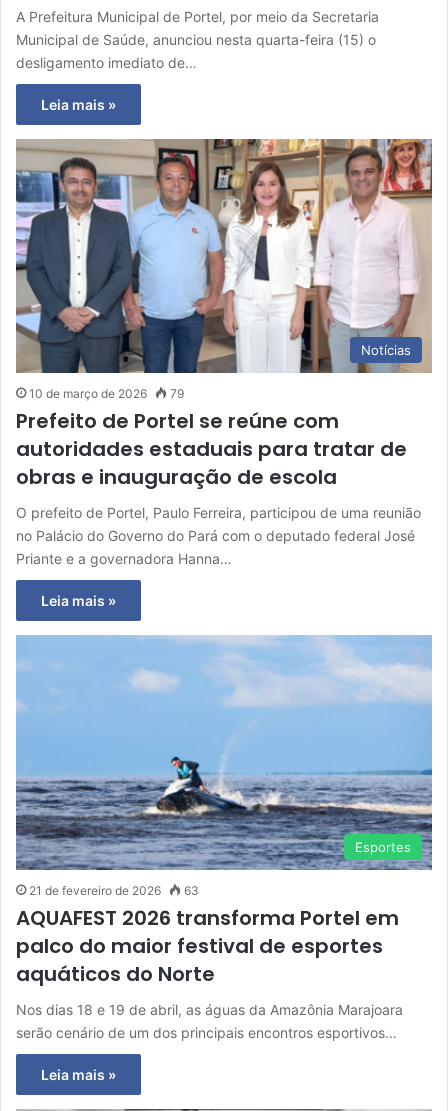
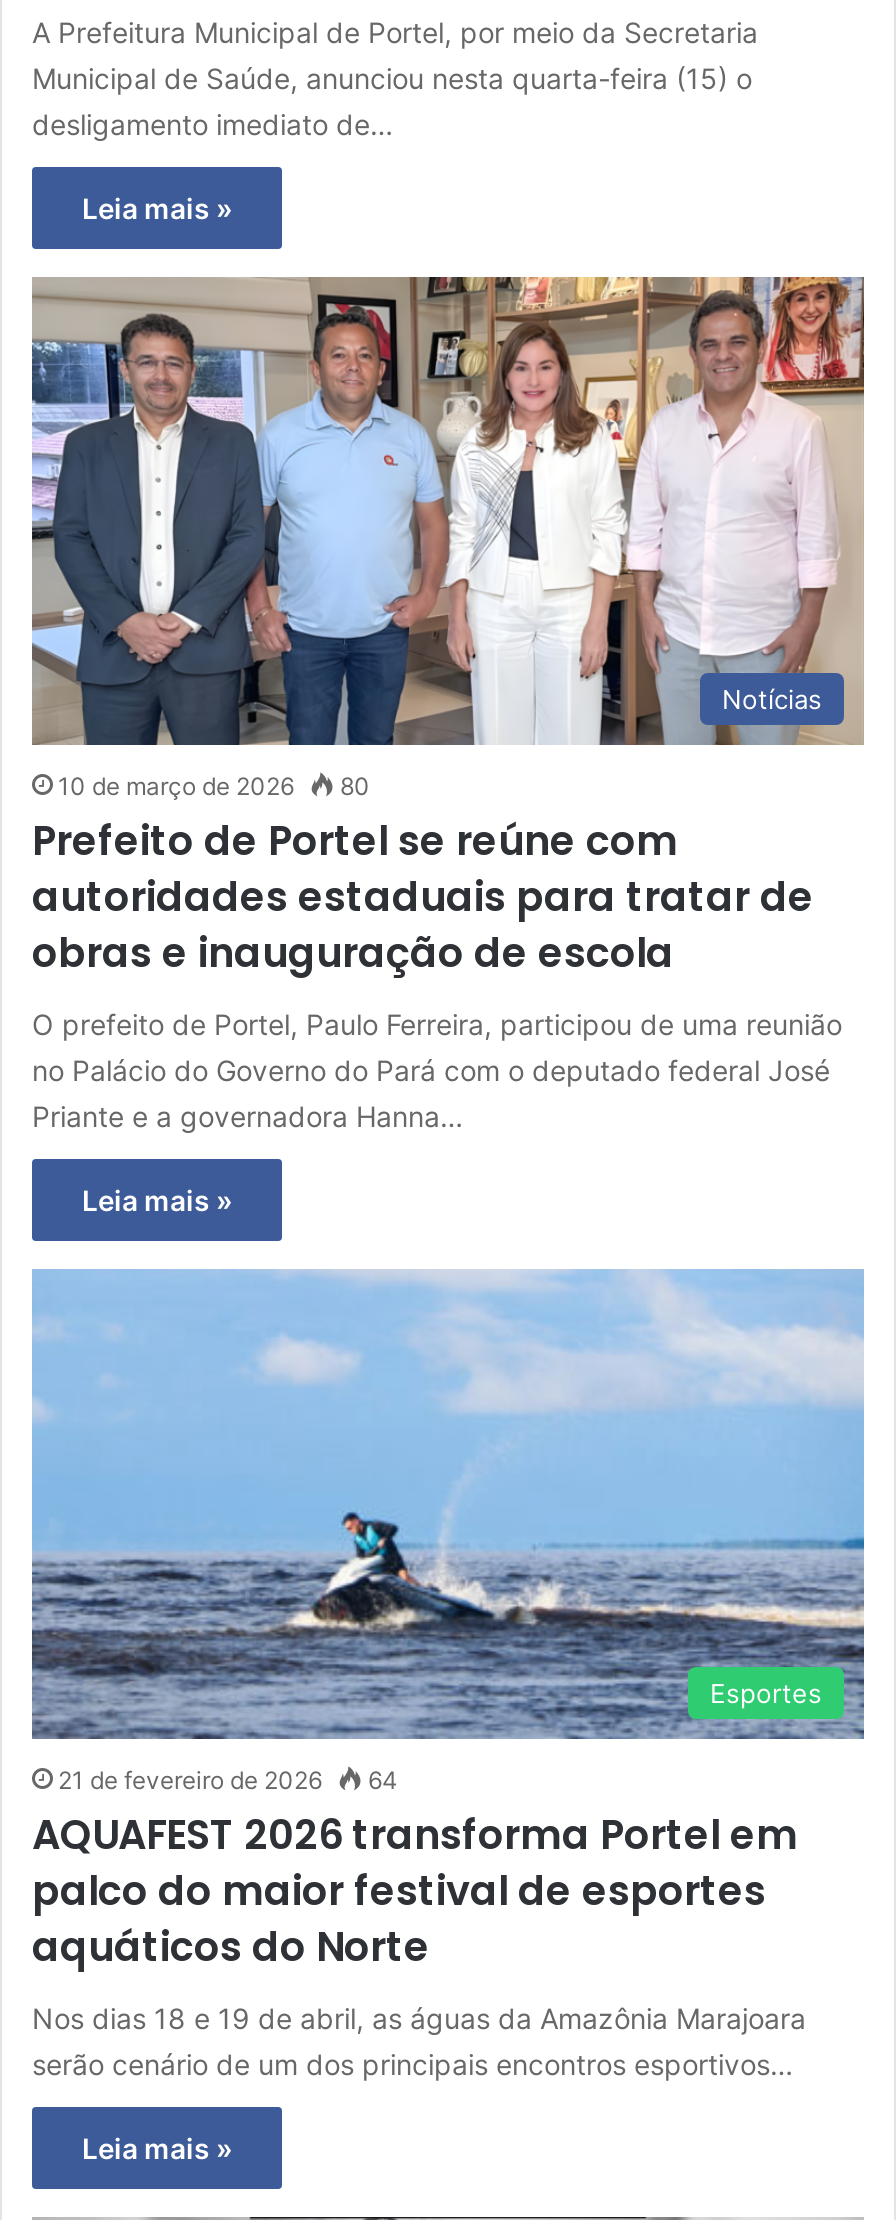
[29,386,184,401] 10 de março de 2026 79 -> [58,771,370,801] 10 de março de 2026 80
[29,883,199,898] 21 de fevereiro de 2026 63 -> [58,1765,398,1795] 21 de fevereiro de 2026 64

